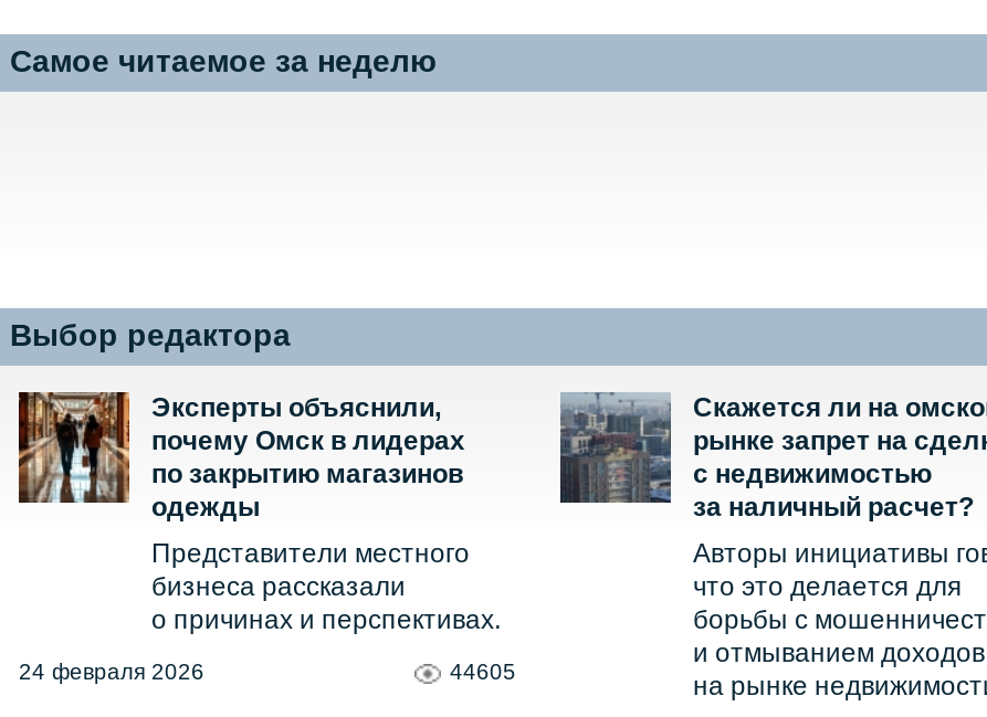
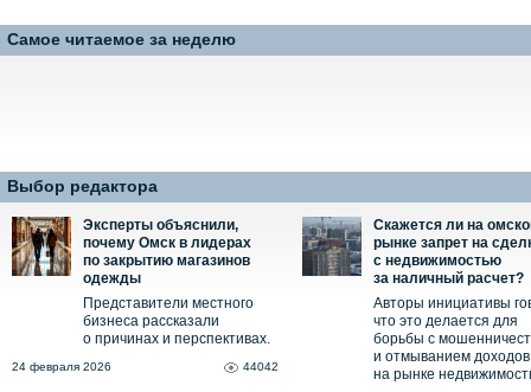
[450,660,516,684] 44605 -> [243,360,279,373] 44042

